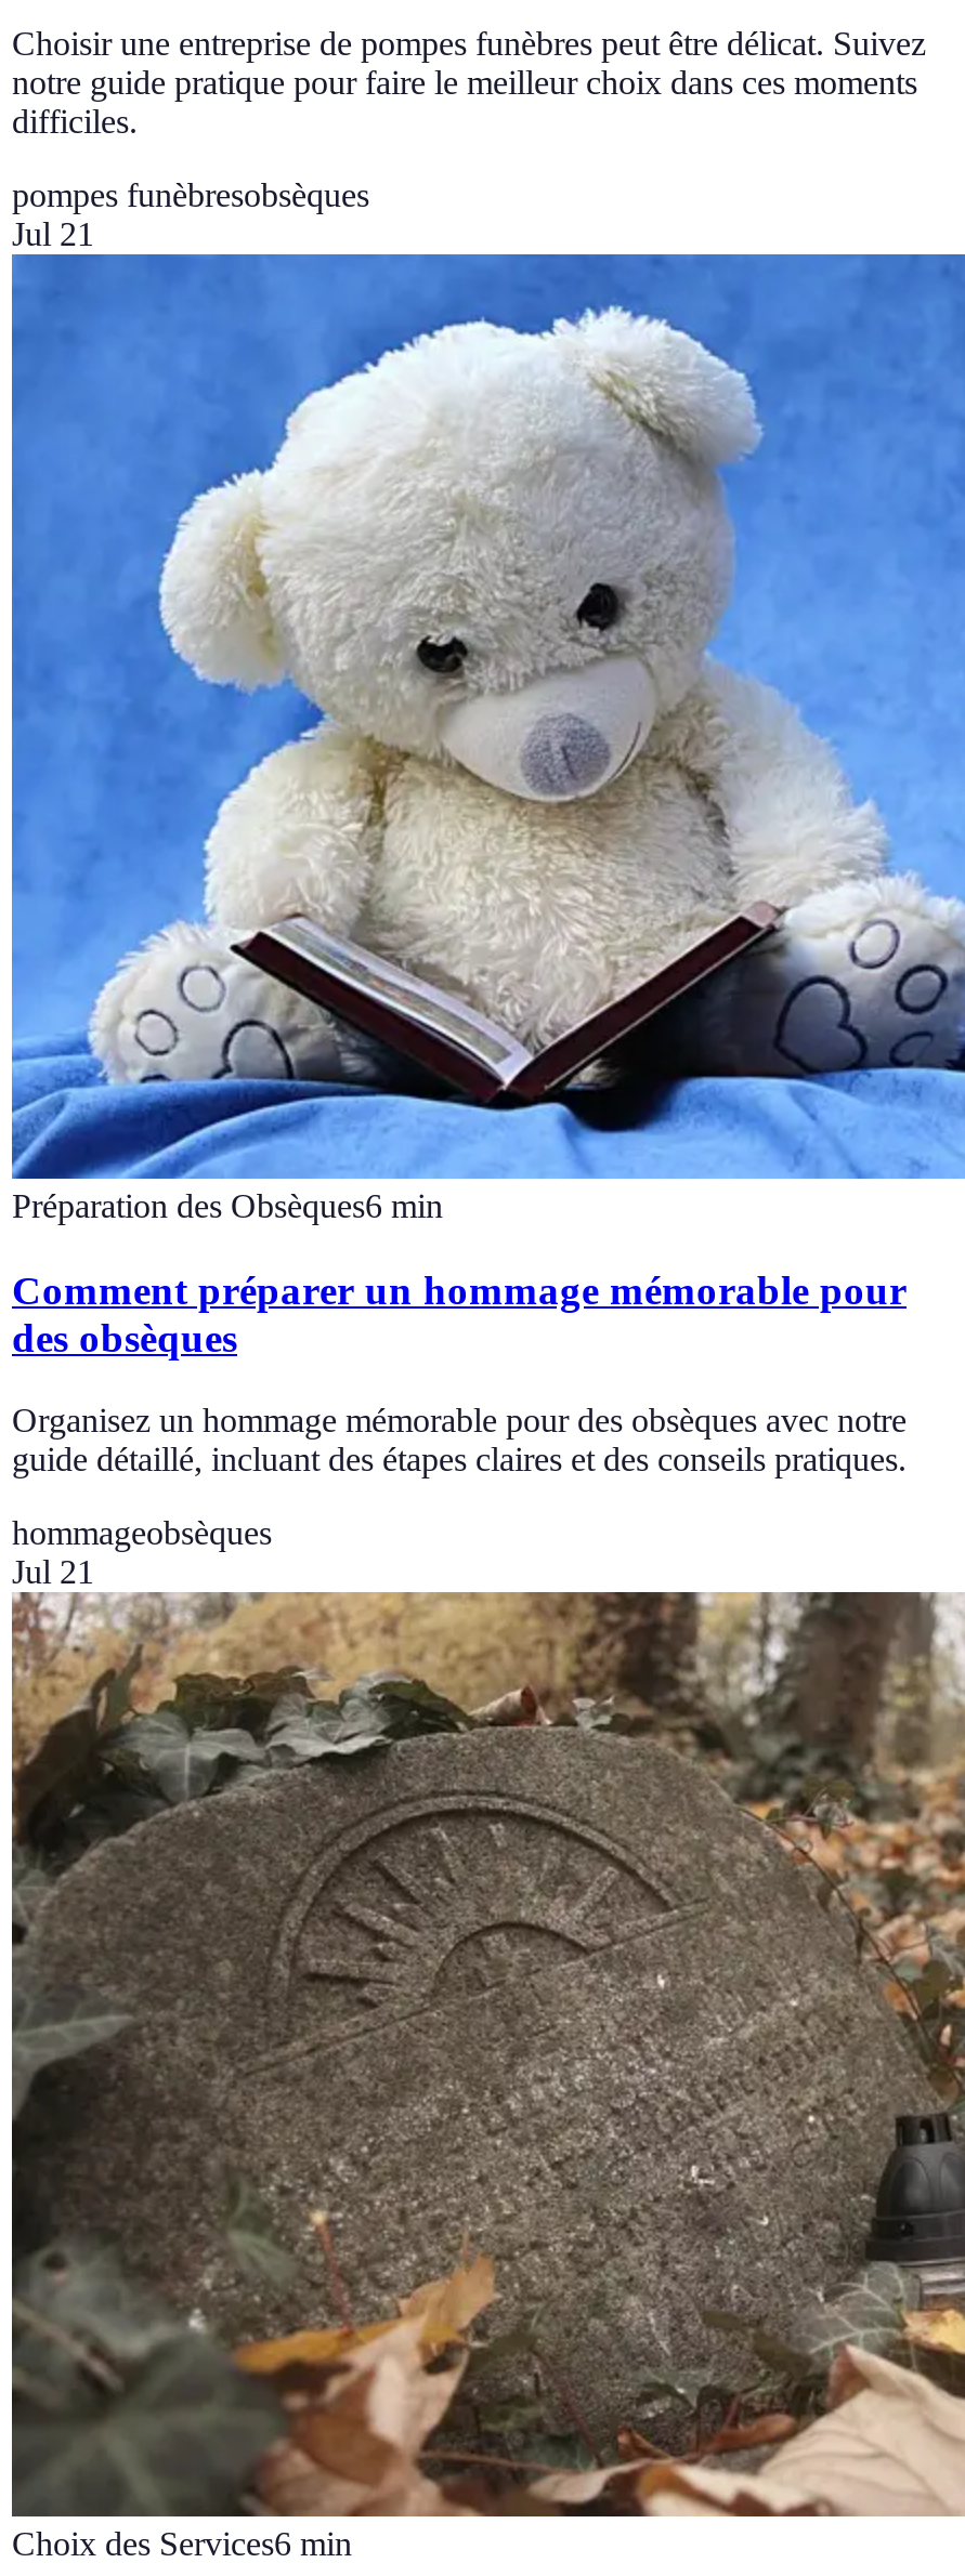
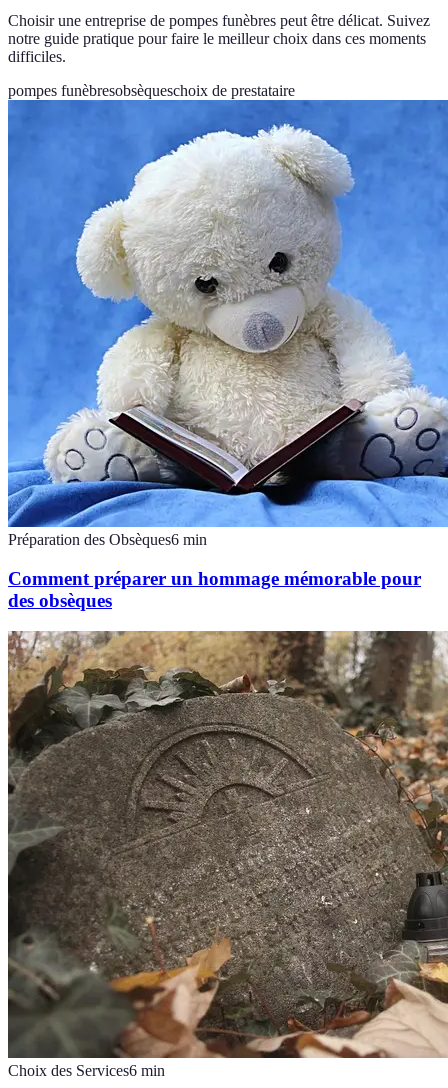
[12,176,369,251] pompes funèbresobsèques | Jul 21 -> [8,82,295,99] pompes funèbresobsèqueschoix de prestataire
[12,1402,907,1590] Organisez un hommage mémorable pour des obsèques avec notre | guide détaillé, incluant des étapes claires et des conseils pratiques. | hommageobsèques | Jul 21 -> none

